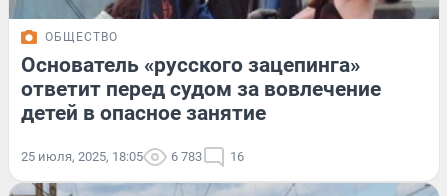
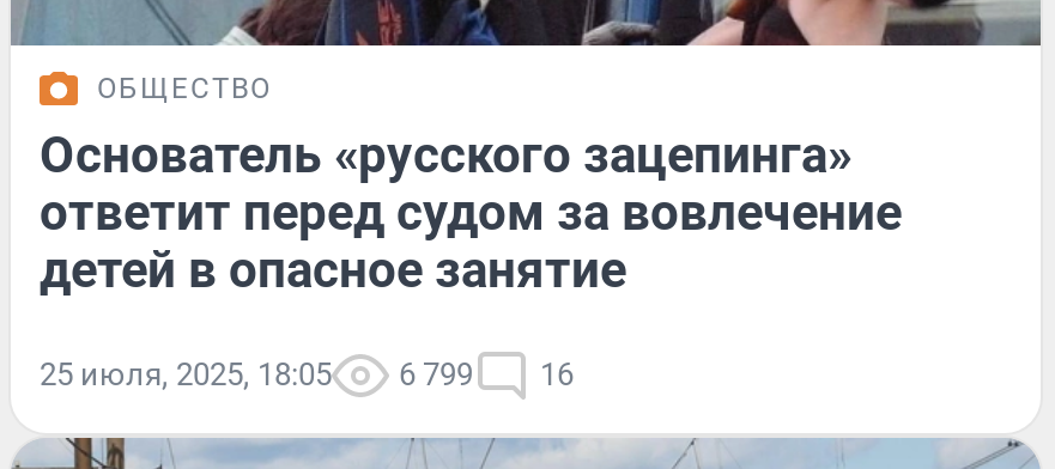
[21,149,244,164] 25 июля, 2025, 18:05 6 783 16 -> [40,357,574,393] 25 июля, 2025, 18:05 6 799 16

